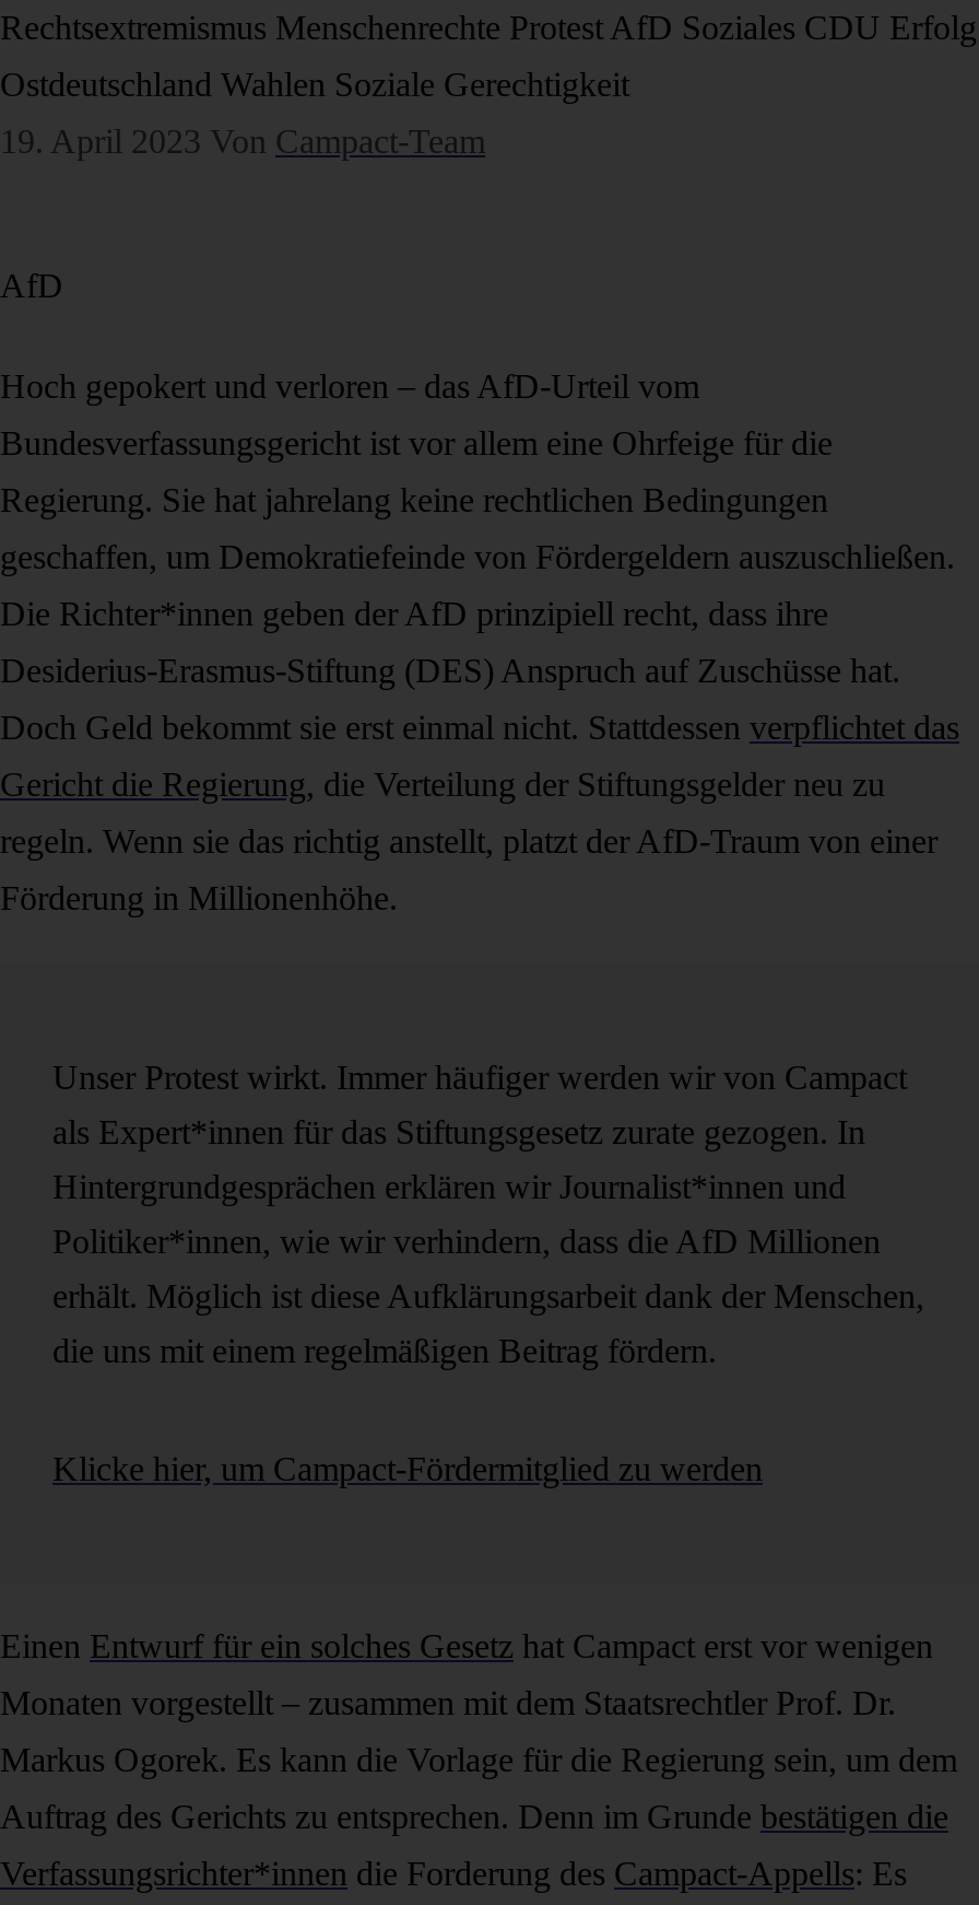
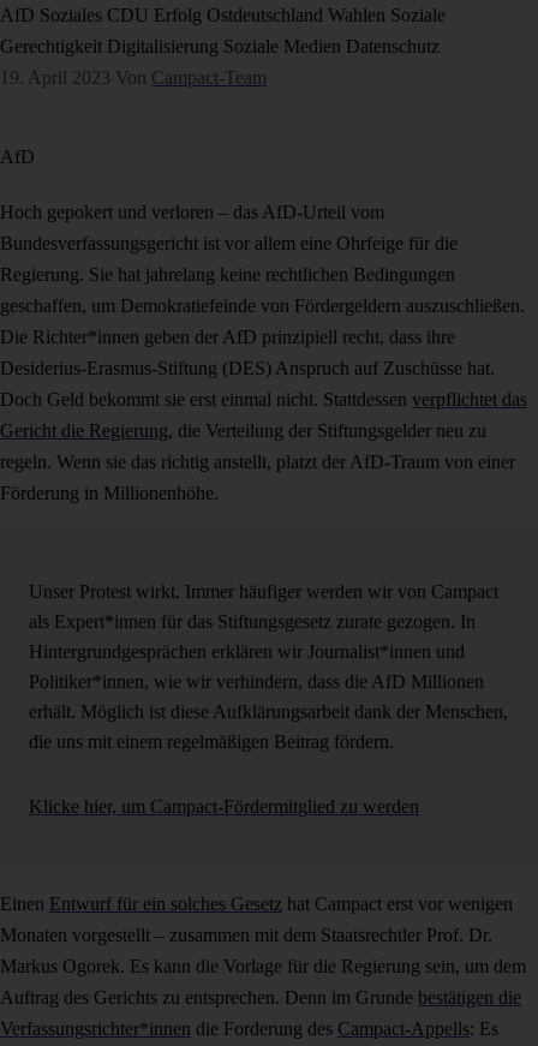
[0,9,977,46] Rechtsextremismus Menschenrechte Protest AfD Soziales CDU Erfolg -> [0,5,446,25] AfD Soziales CDU Erfolg Ostdeutschland Wahlen Soziale
[0,66,629,103] Ostdeutschland Wahlen Soziale Gerechtigkeit -> [0,36,440,56] Gerechtigkeit Digitalisierung Soziale Medien Datenschutz

